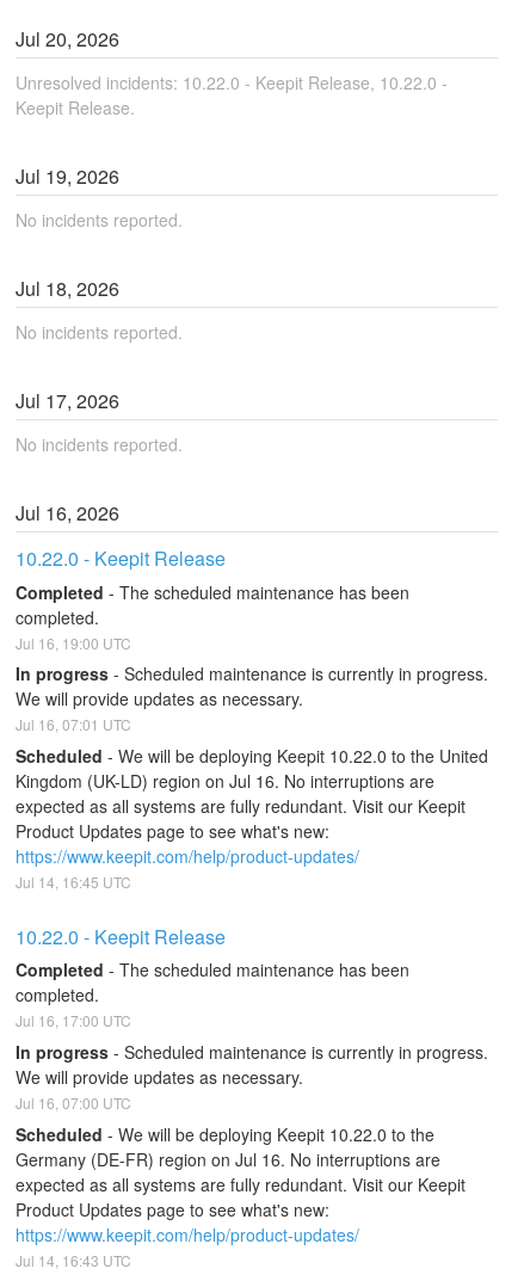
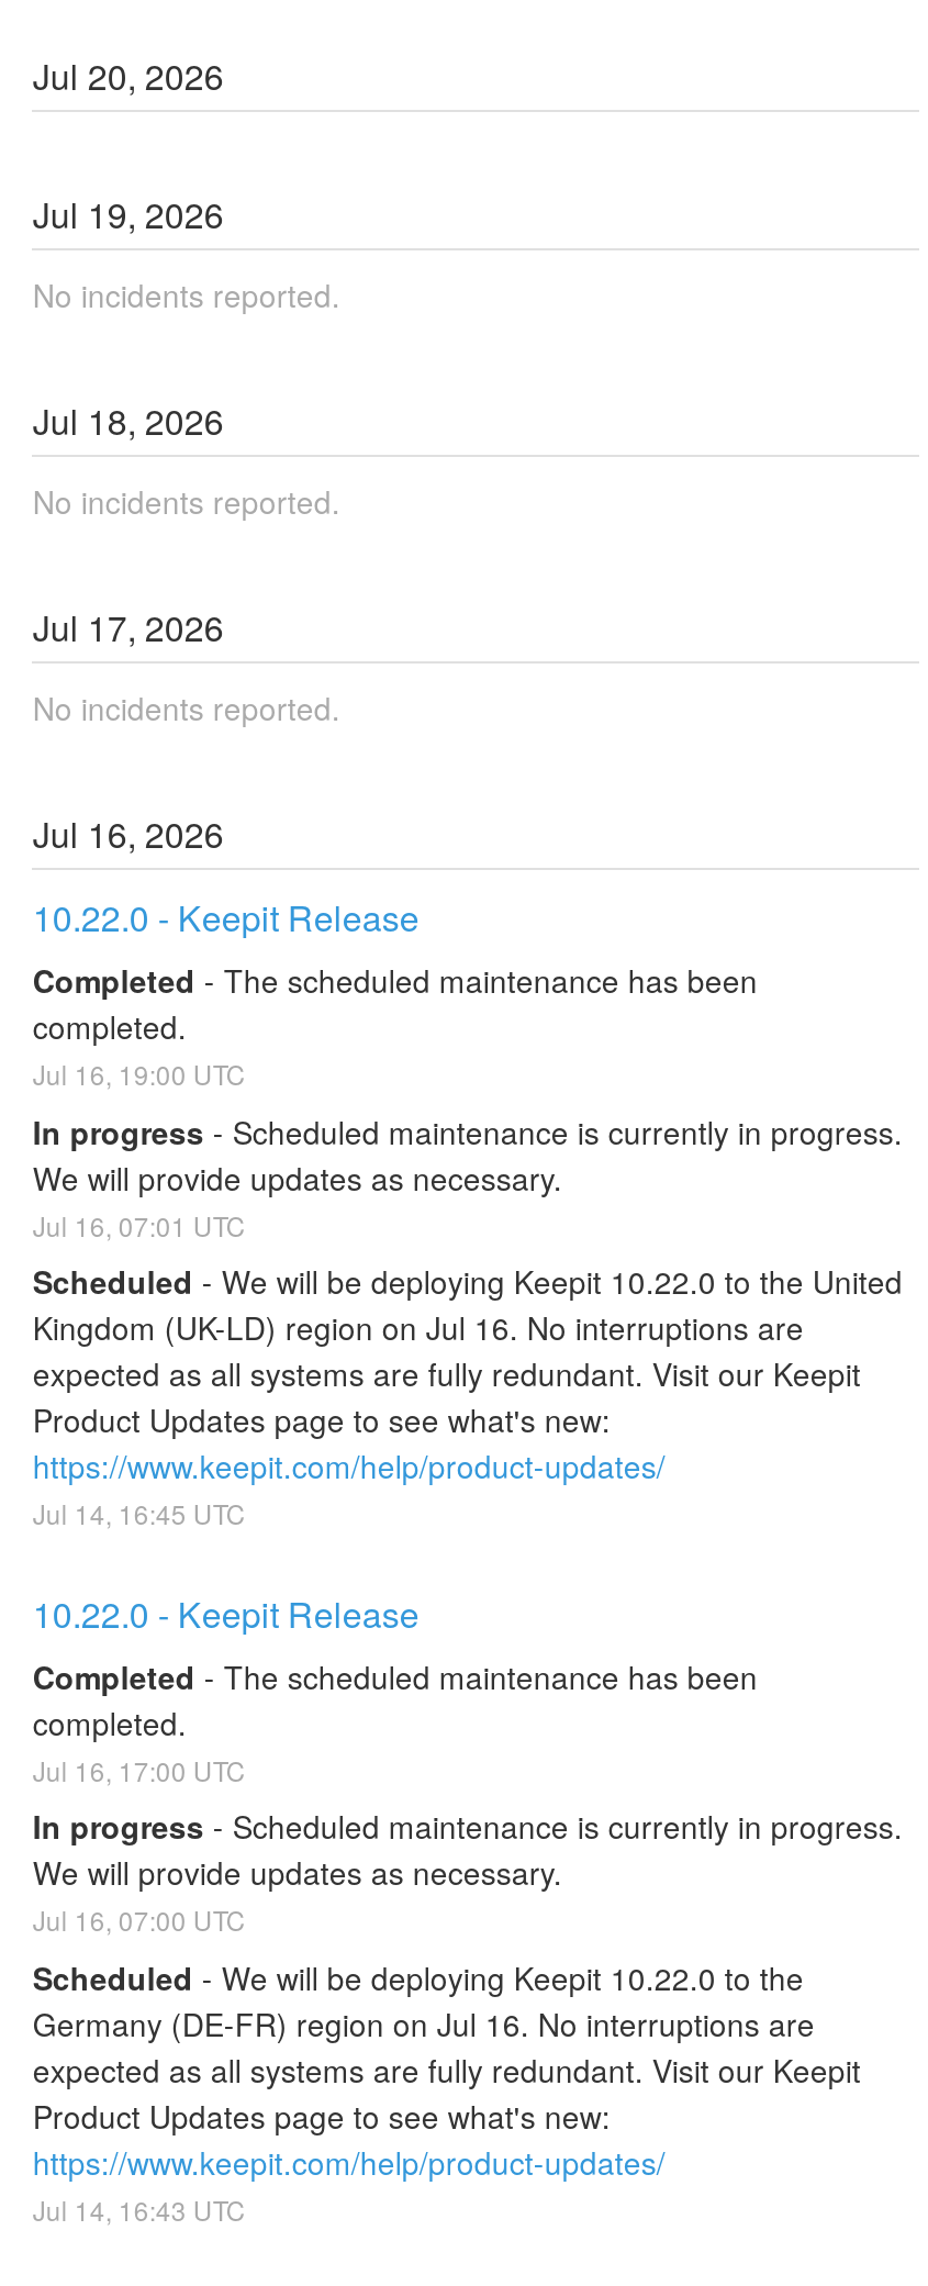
[16,71,448,120] Unresolved incidents: 10.22.0 - Keepit Release, 10.22.0 - | Keepit Release. -> none

